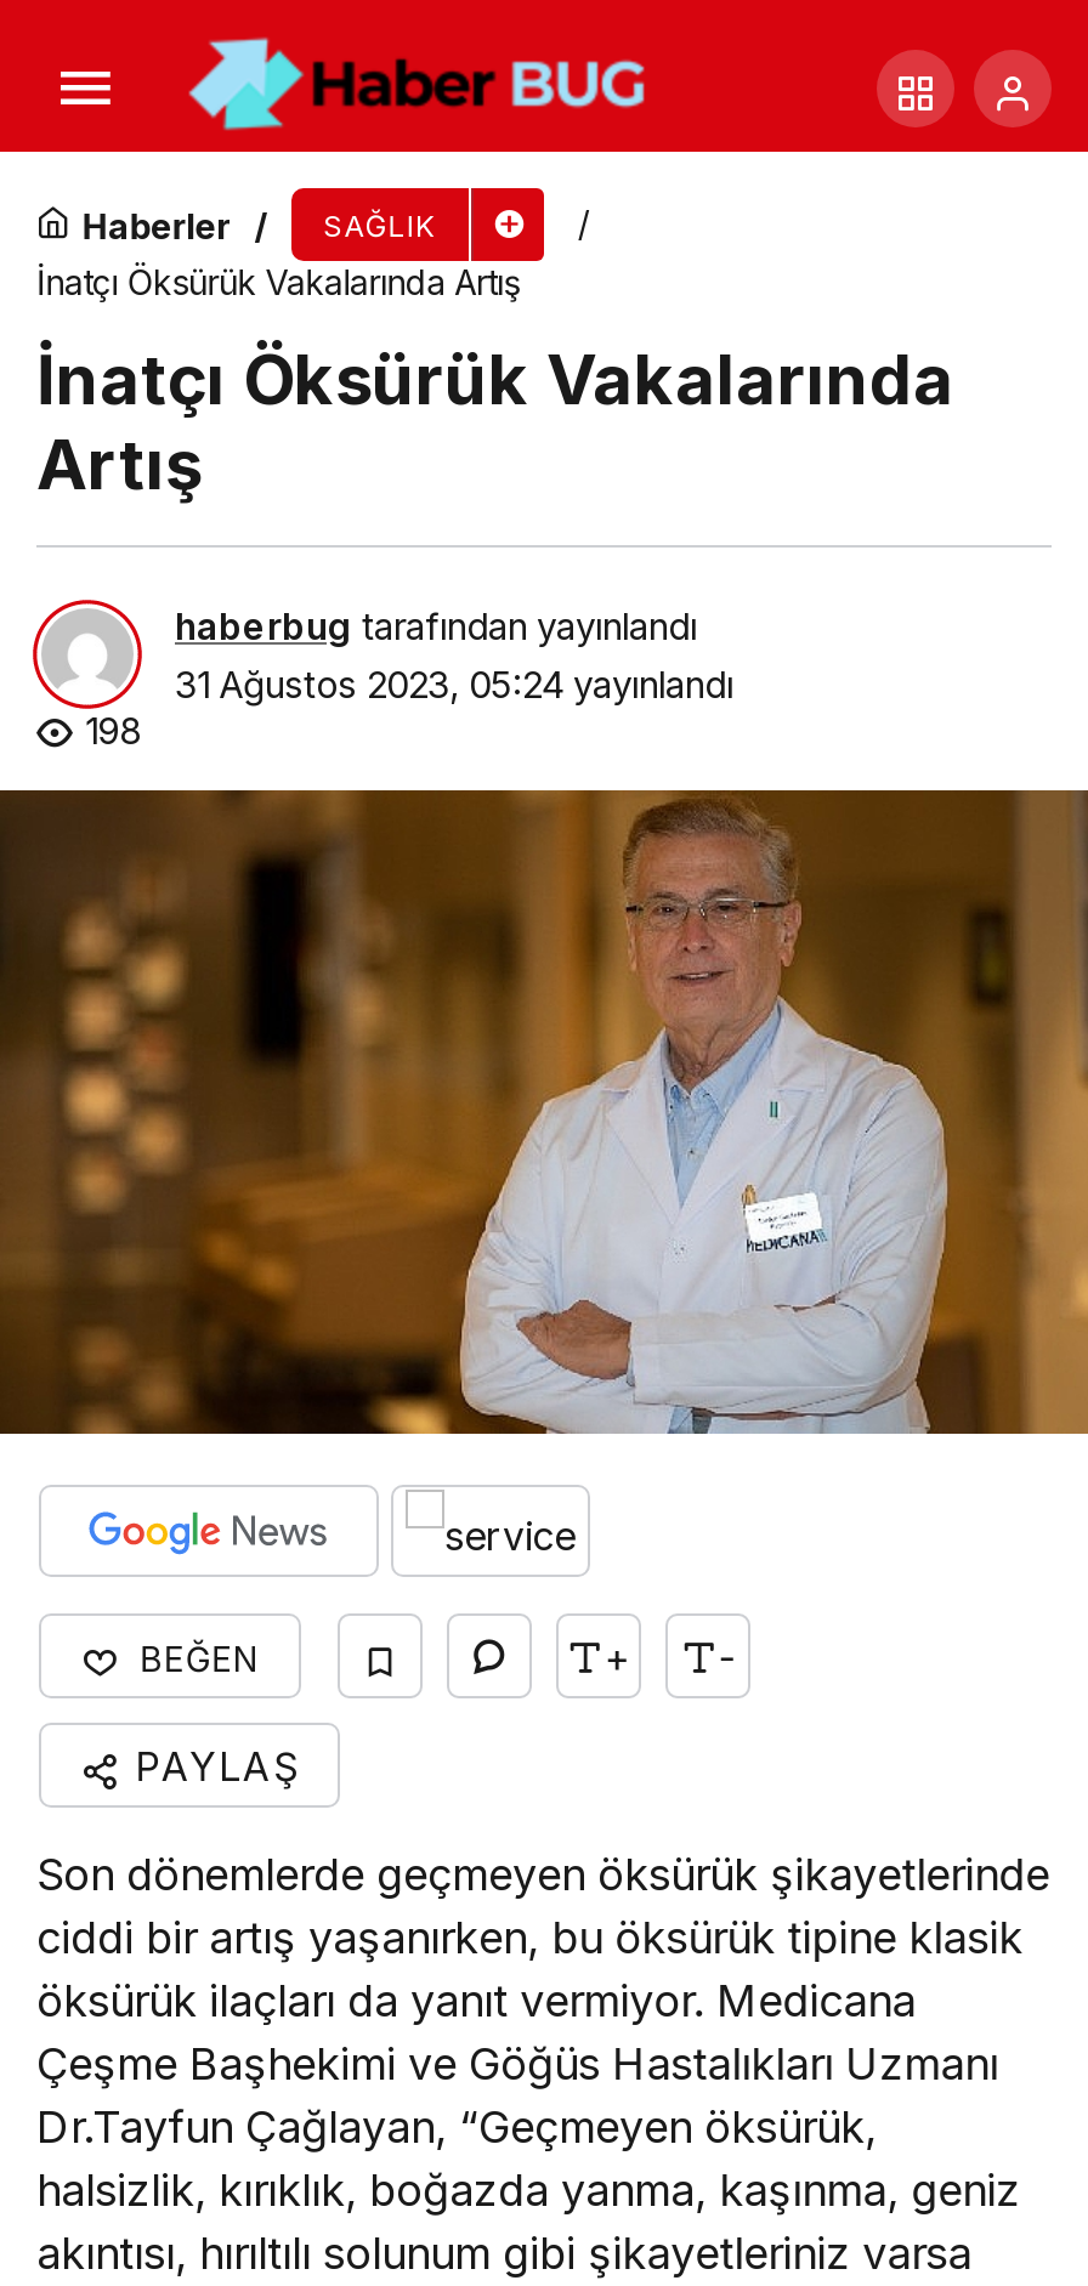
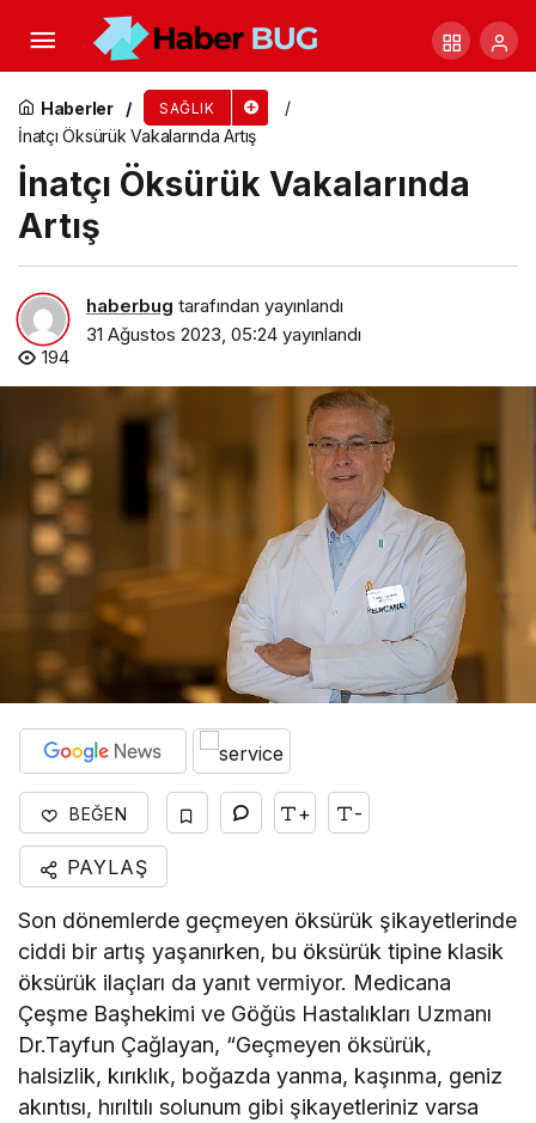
[85,707,141,753] 198 -> [42,345,69,368] 194

